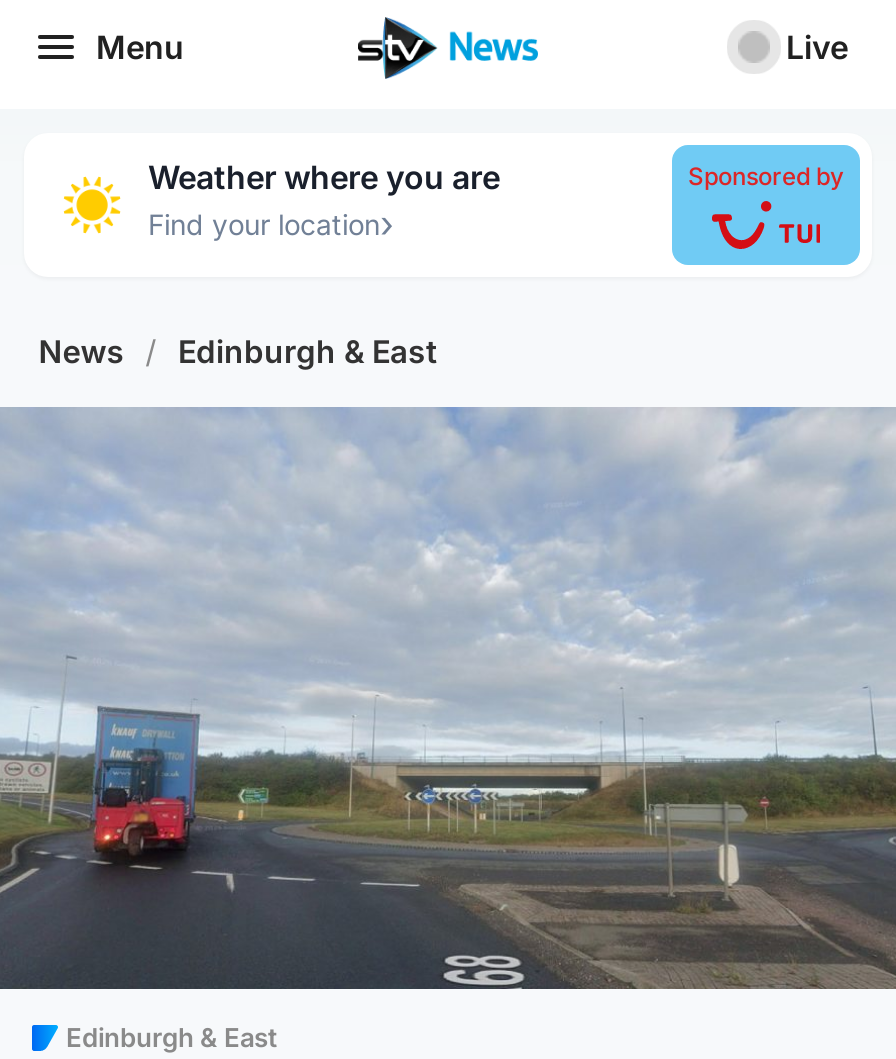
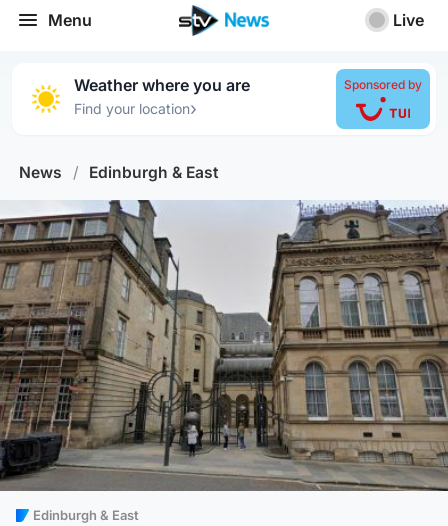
[6,407,890,989] [image] -> [3,200,445,491] [image]

